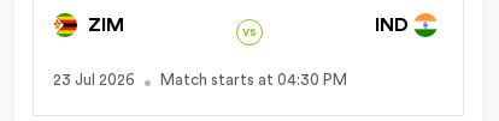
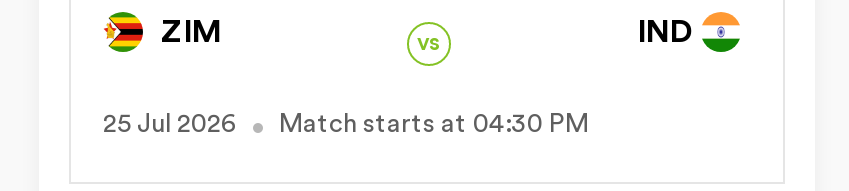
[53,72,347,88] 23 Jul 2026 Match starts at 04:30 PM -> [103,110,589,136] 25 Jul 2026 Match starts at 04:30 PM

